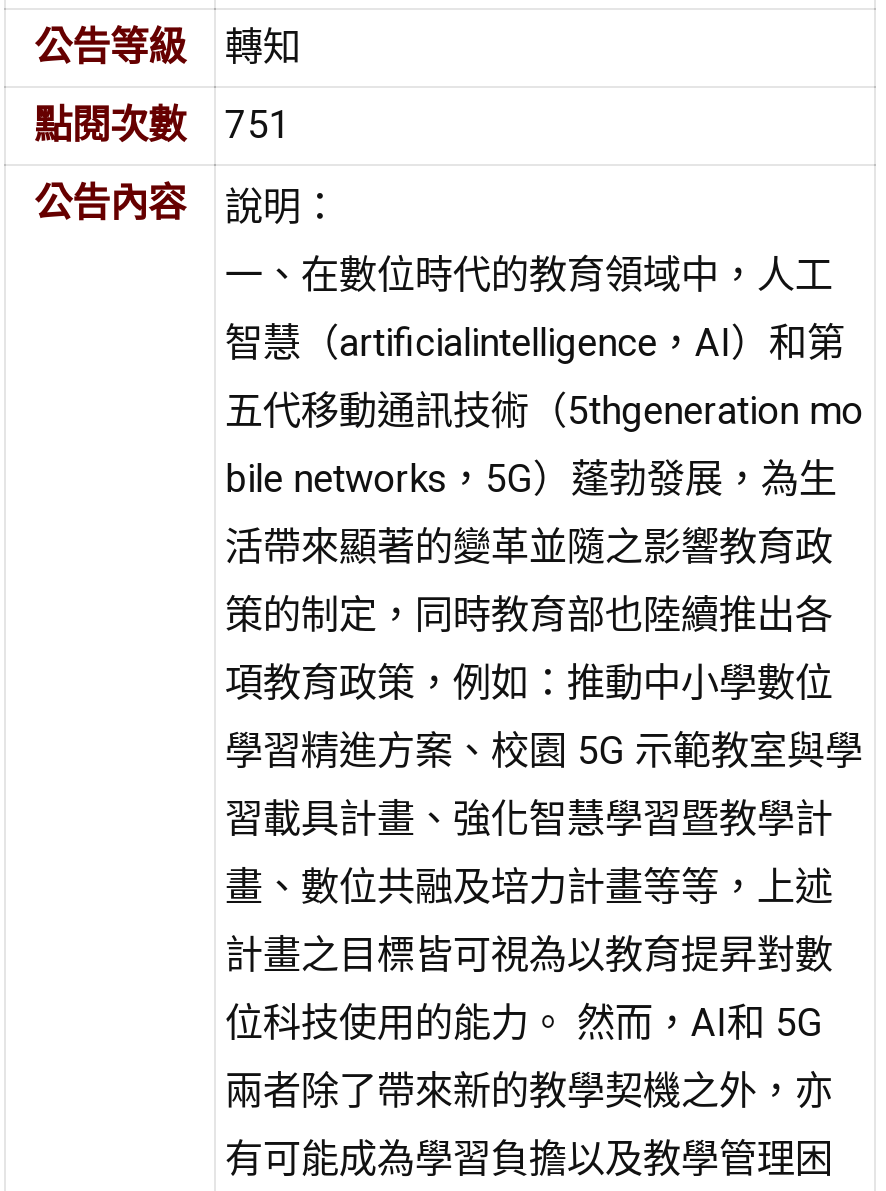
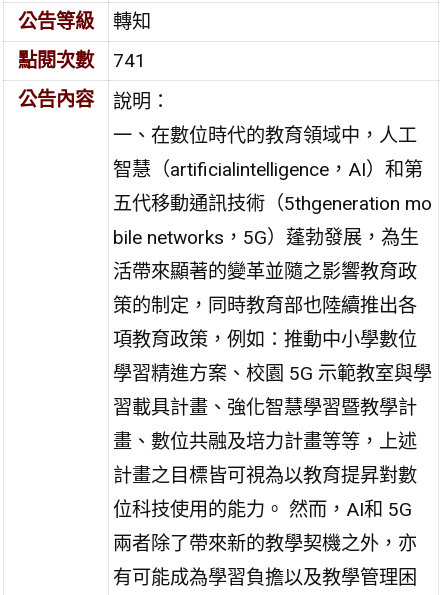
[34,102,291,148] 點閱次數 751 -> [18,49,146,72] 點閱次數 741

